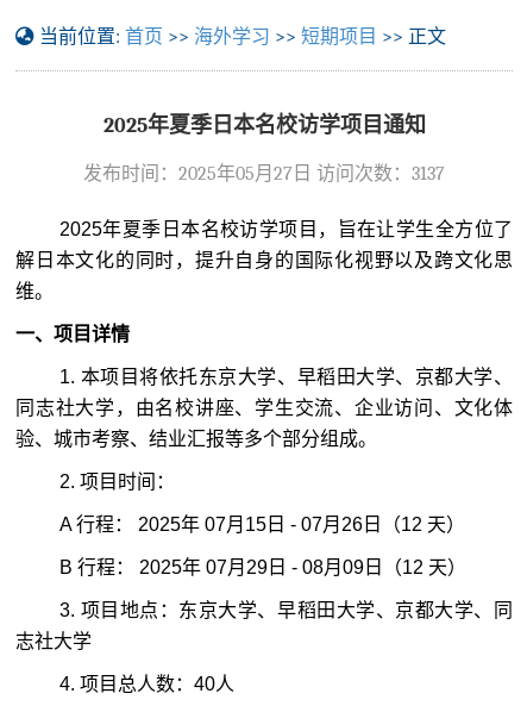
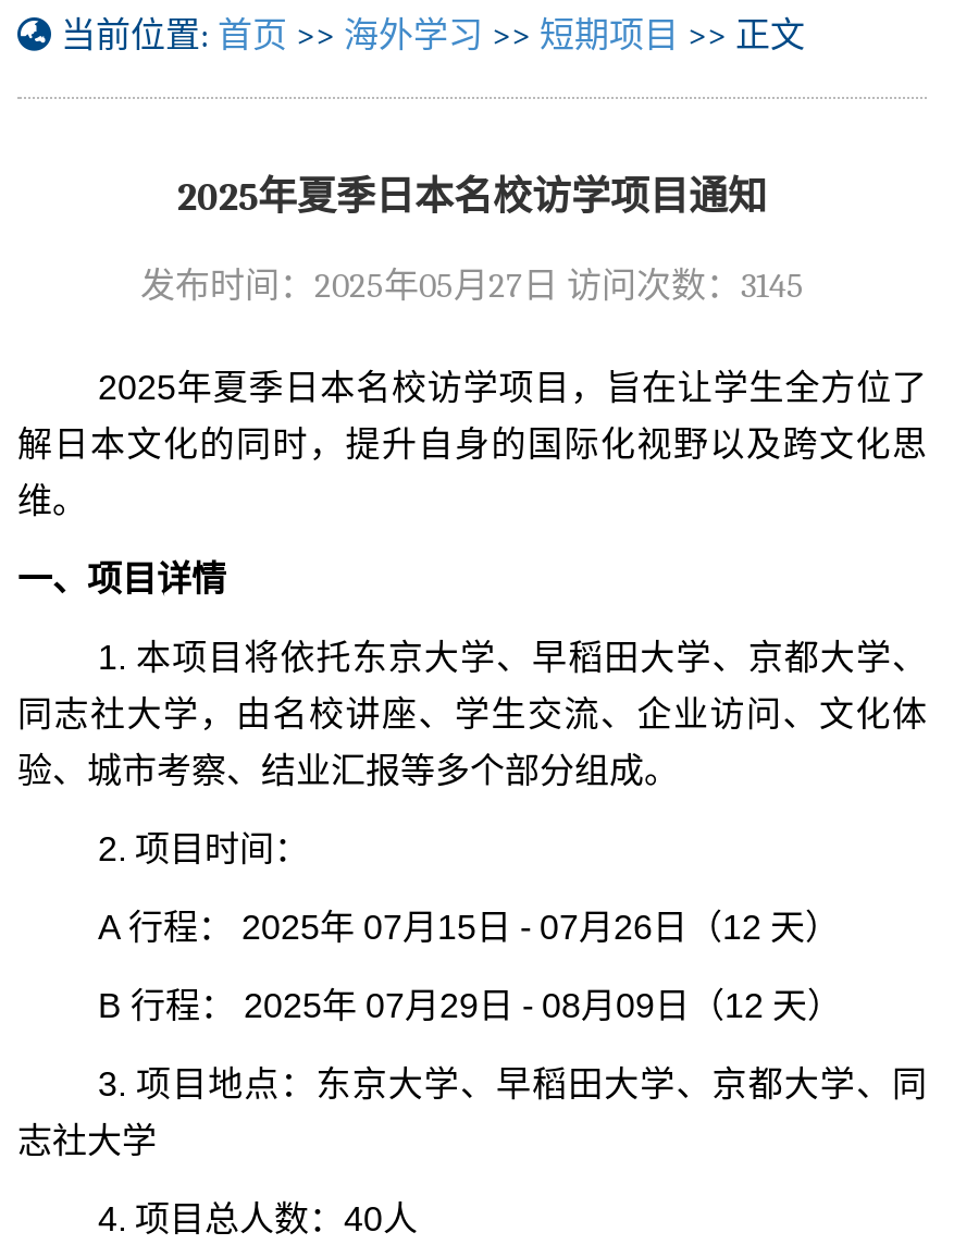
[83,163,445,184] 发布时间：2025年05月27日 访问次数：3137 -> [140,266,804,305] 发布时间：2025年05月27日 访问次数：3145

